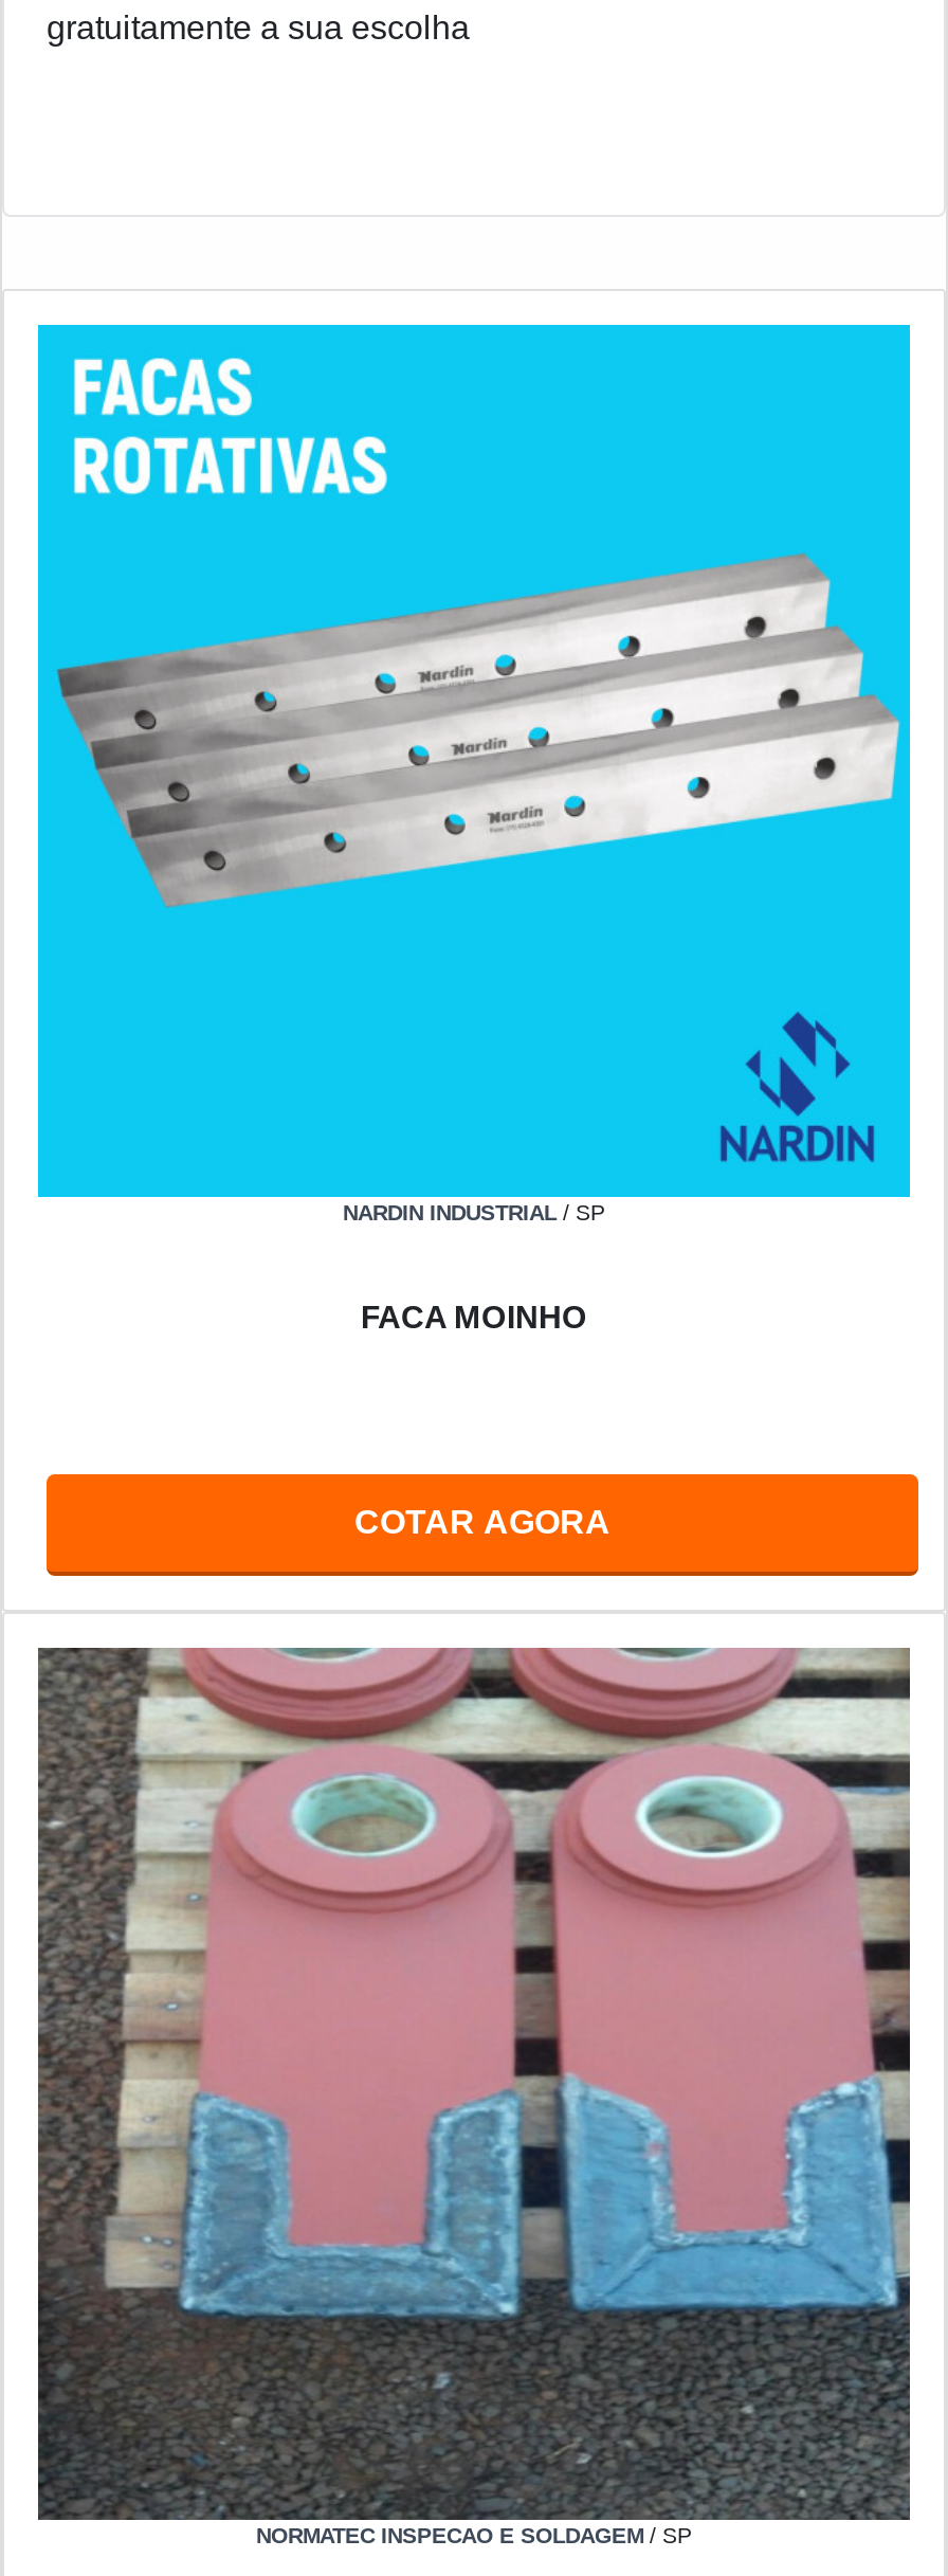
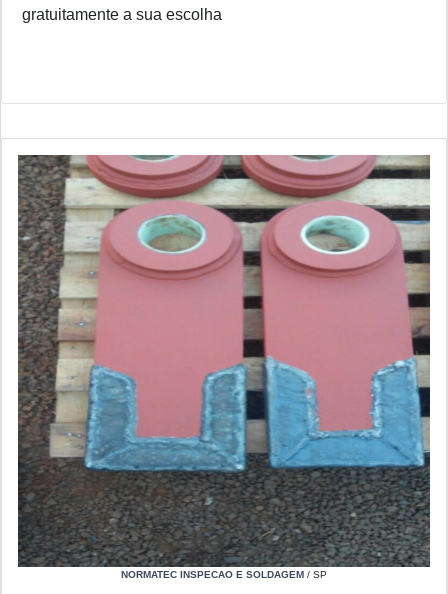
[36,323,912,1335] [image] | NARDIN INDUSTRIAL / SP | FACA MOINHO -> none
[354,1504,610,1540] COTAR AGORA -> none

